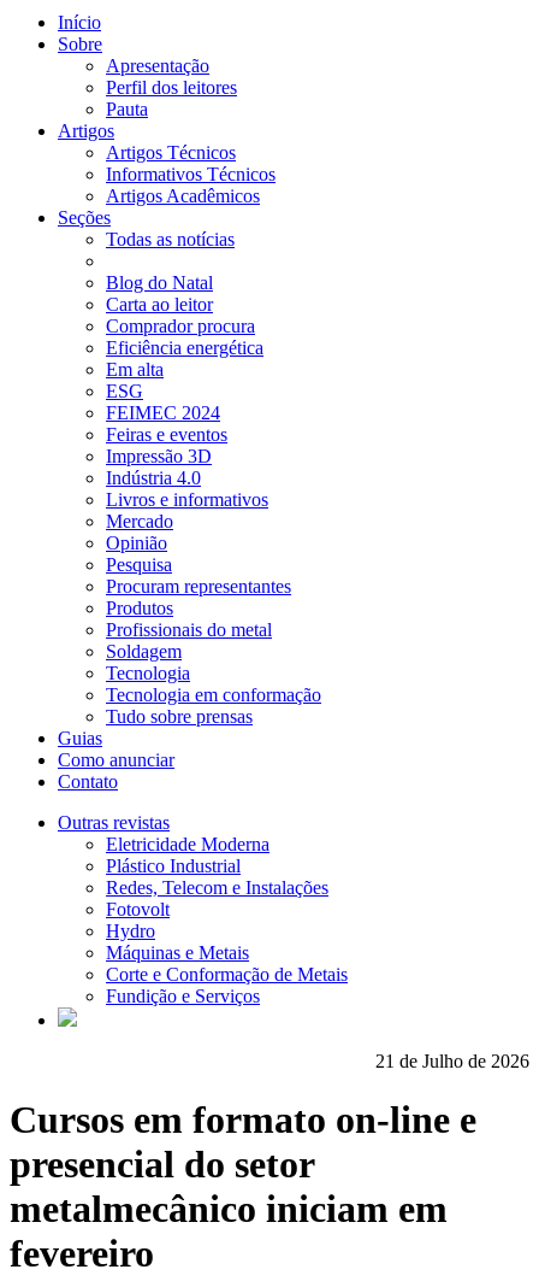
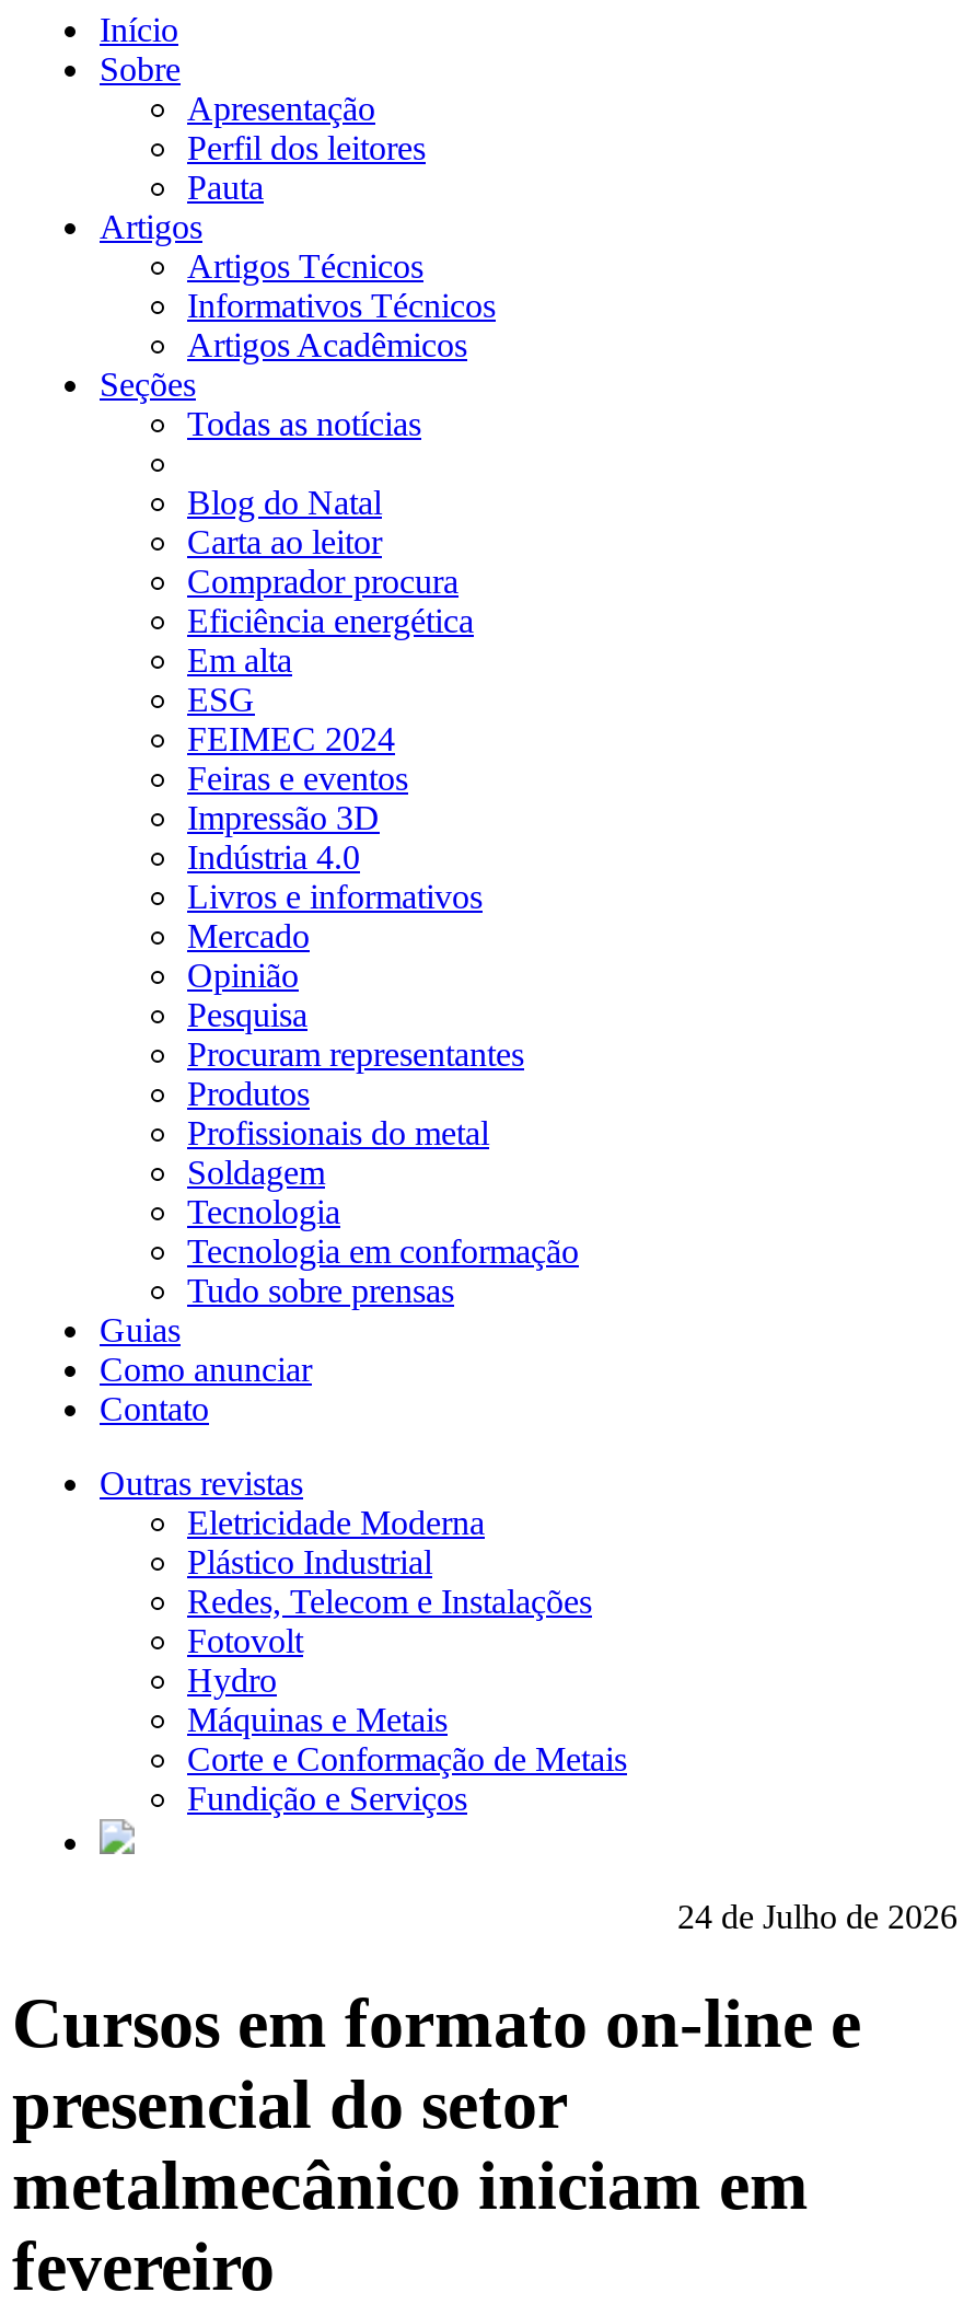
[375,1051,529,1071] 21 de Julho de 2026 -> [677,1898,957,1935] 24 de Julho de 2026

